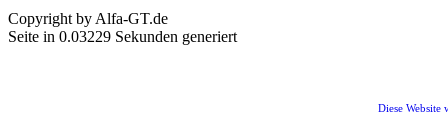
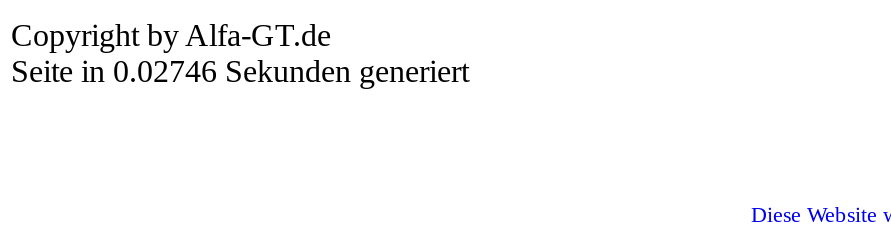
[8,28,237,45] Seite in 0.03229 Sekunden generiert -> [11,54,469,88] Seite in 0.02746 Sekunden generiert

